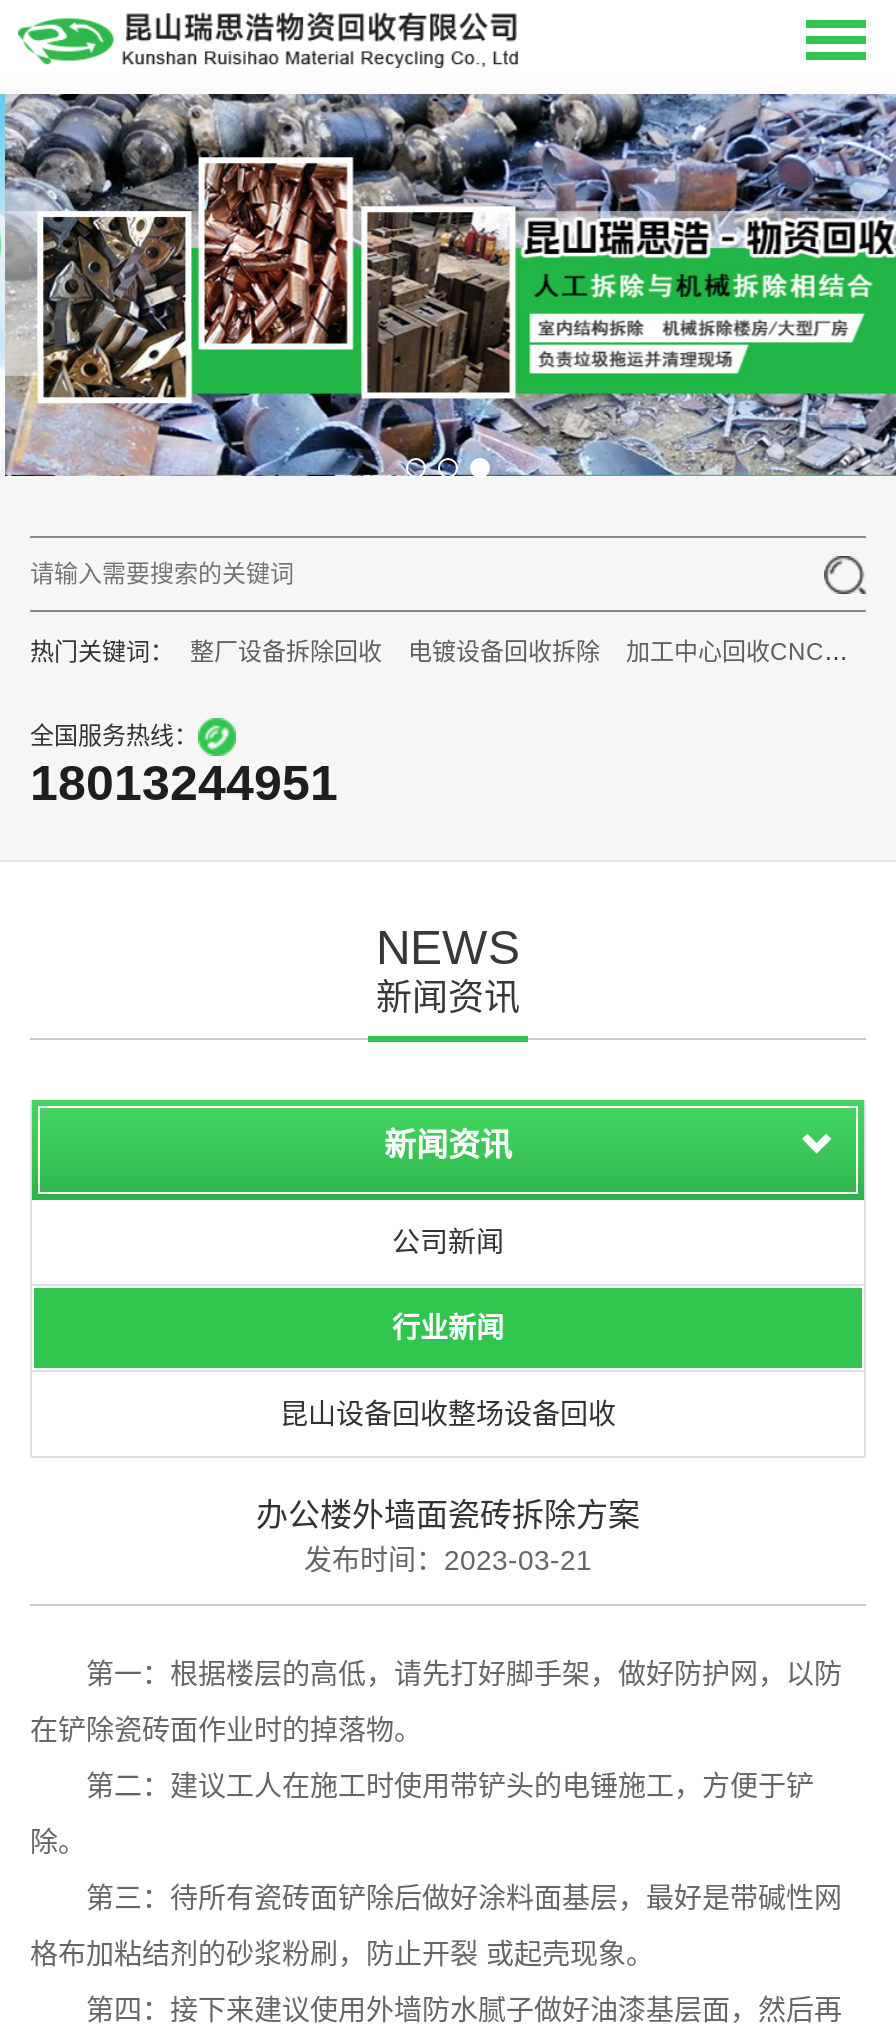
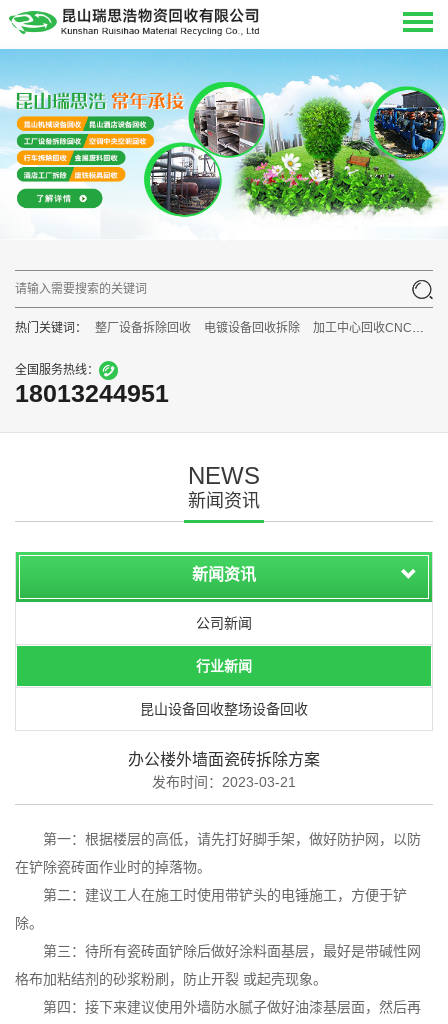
[6,92,890,478] [image] -> [3,48,445,240] [image]

